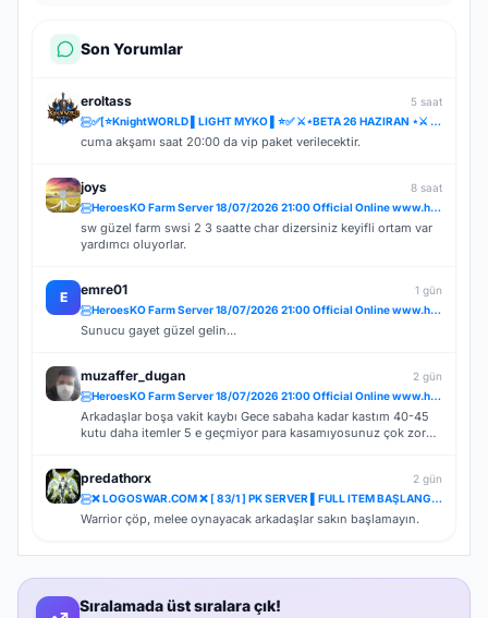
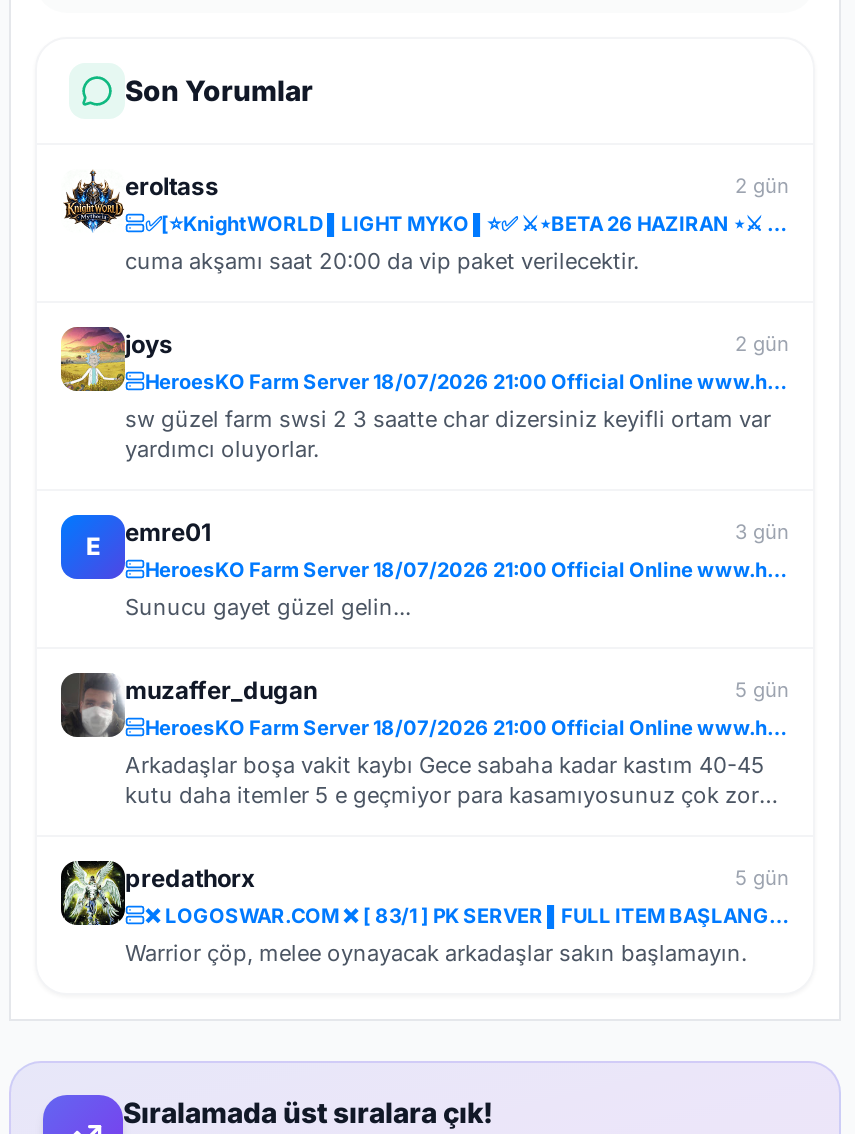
[411,94,442,107] 5 saat -> [735,173,789,197] 2 gün
[411,180,442,194] 8 saat -> [735,331,789,355] 2 gün
[415,283,442,296] 1 gün -> [735,519,789,543] 3 gün
[413,369,442,382] 2 gün -> [735,677,789,701] 5 gün
[413,472,442,485] 2 gün -> [735,865,789,889] 5 gün

